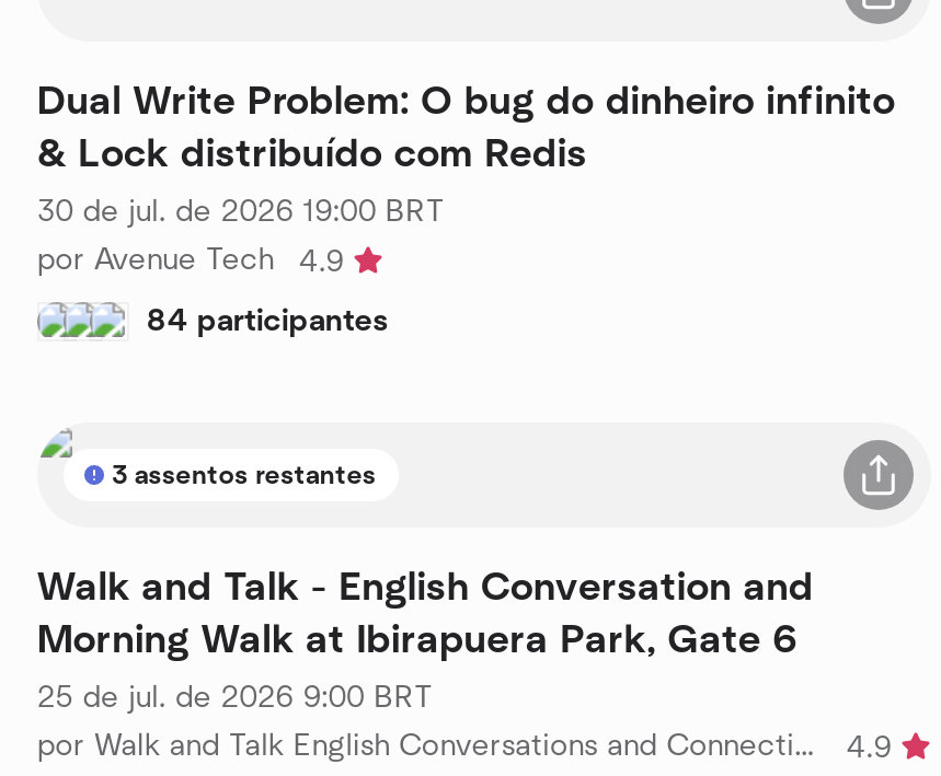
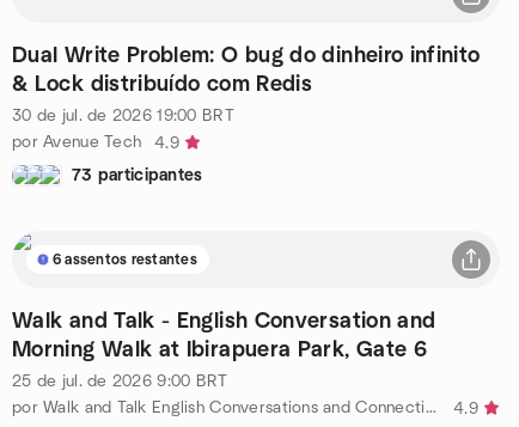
[147,305,389,336] 84 participantes -> [72,167,203,184] 73 participantes
[112,461,376,487] 3 assentos restantes -> [53,252,197,266] 6 assentos restantes

